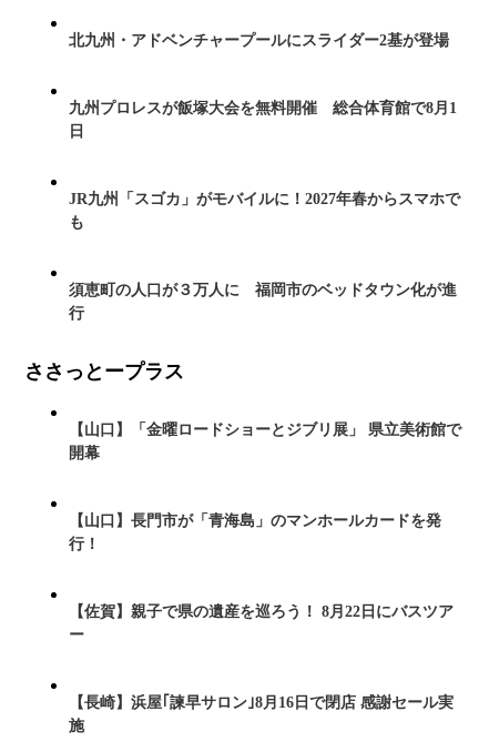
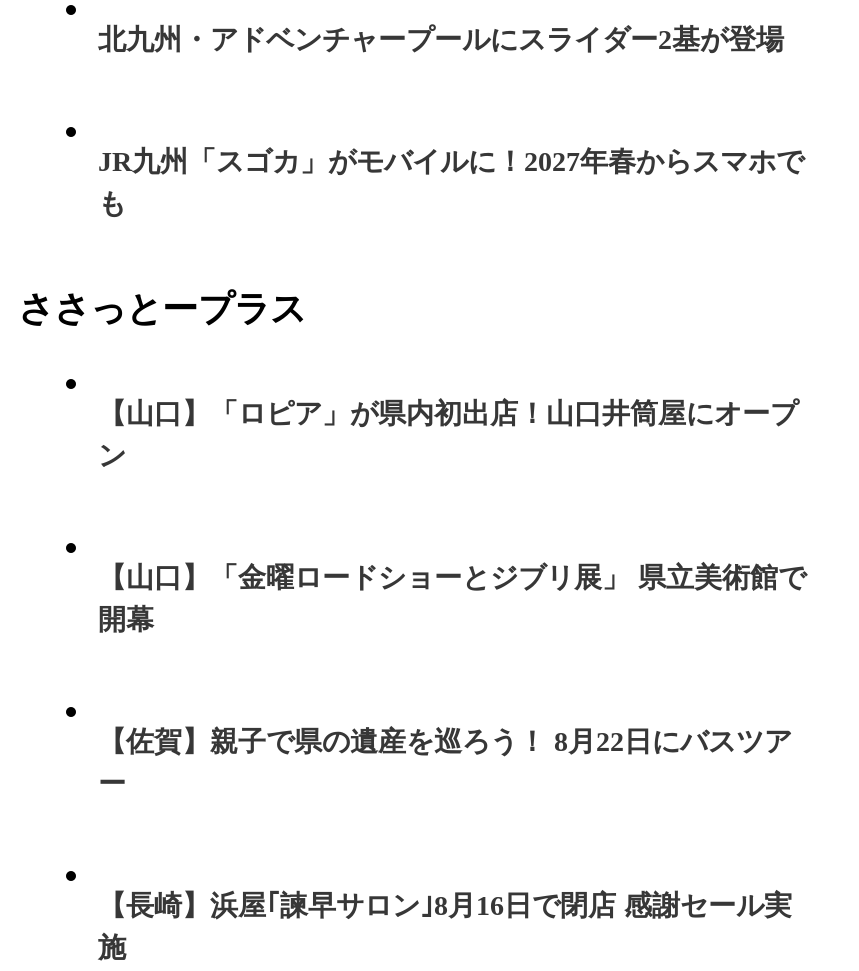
[69,99,457,139] 九州プロレスが飯塚大会を無料開催 総合体育館で8月1 | 日 -> none
[69,281,457,321] 須恵町の人口が３万人に 福岡市のベッドタウン化が進 | 行 -> none
none -> [98,398,798,470] 【山口】「ロピア」が県内初出店！山口井筒屋にオープ | ン
[69,512,441,552] 【山口】長門市が「青海島」のマンホールカードを発 | 行！ -> none

